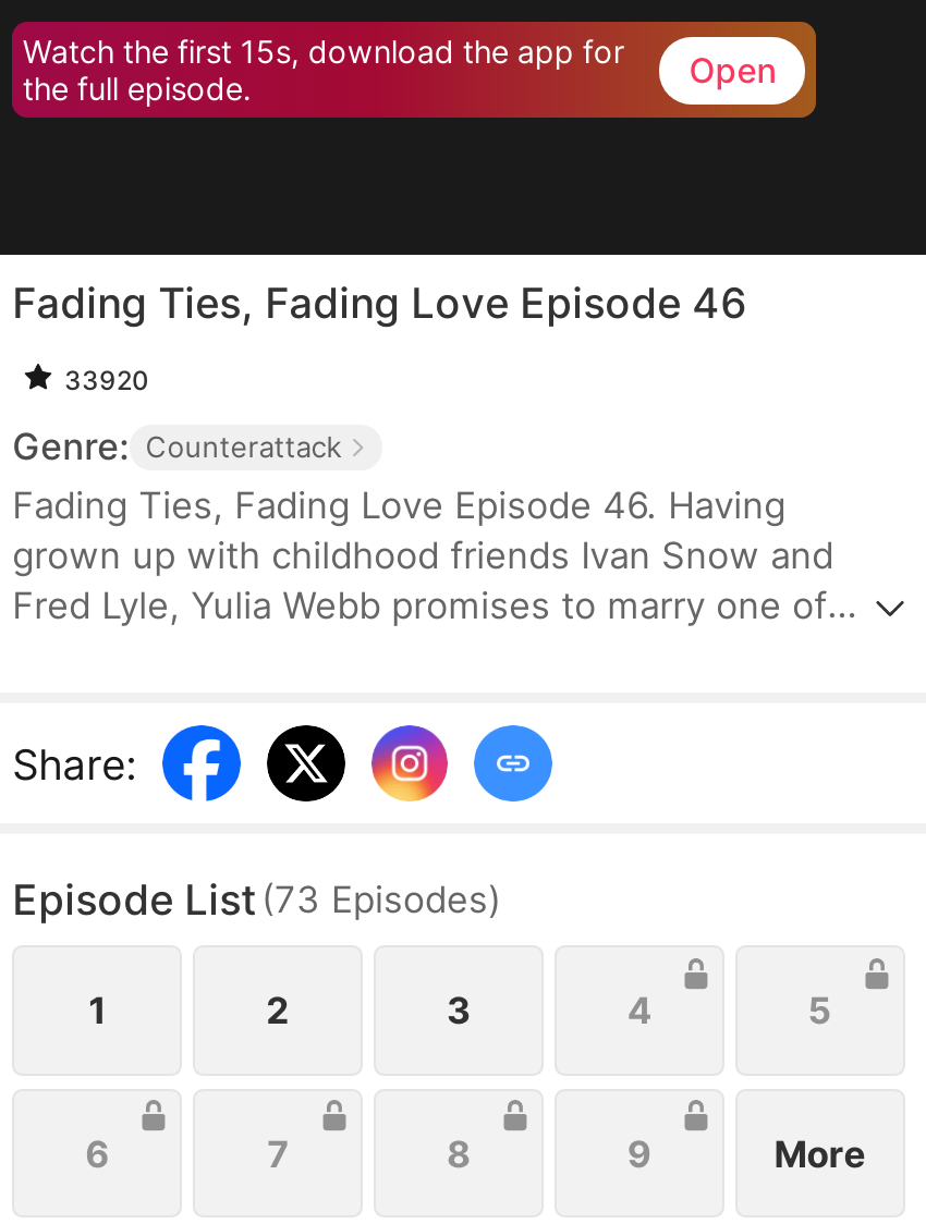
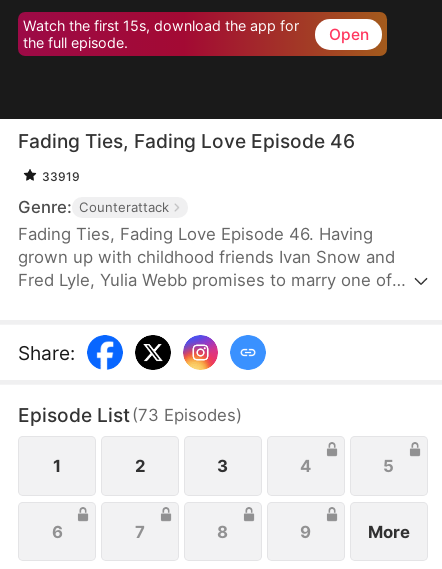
[64,363,149,396] 33920 -> [42,169,80,184] 33919

